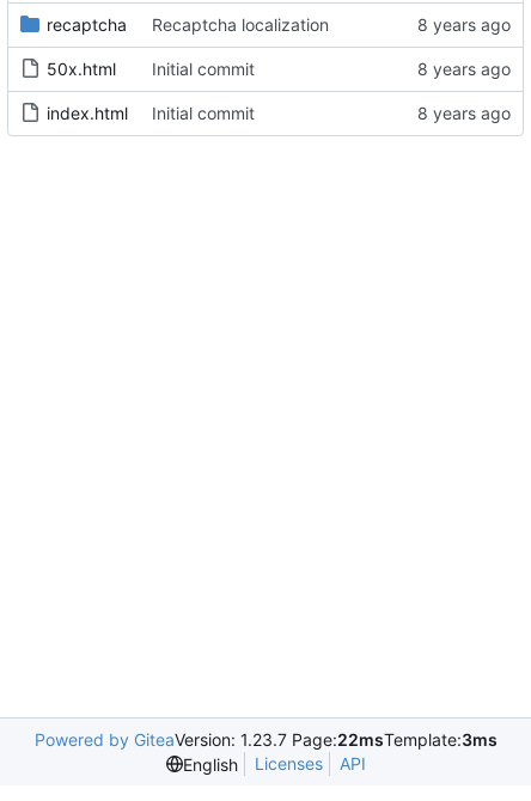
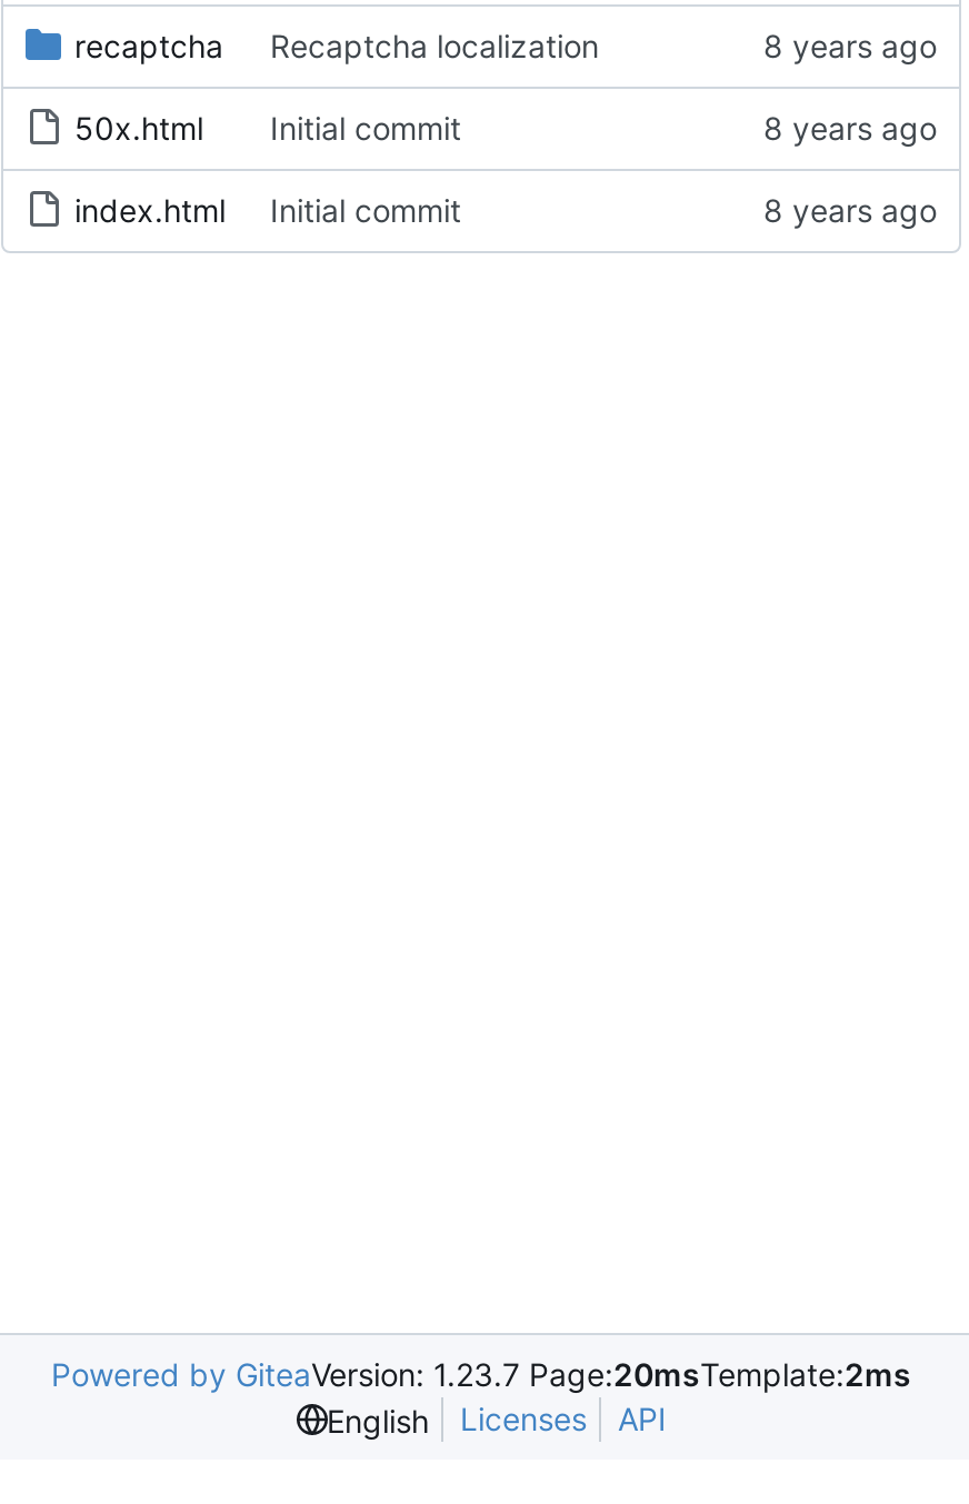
[34,729,497,750] Powered by GiteaVersion: 1.23.7 Page:22msTemplate:3ms -> [51,1355,911,1393] Powered by GiteaVersion: 1.23.7 Page:20msTemplate:2ms

